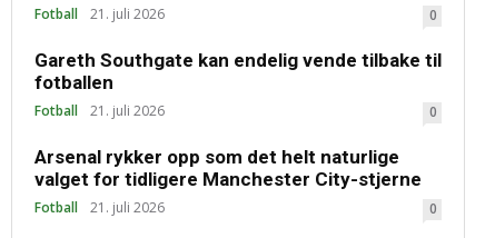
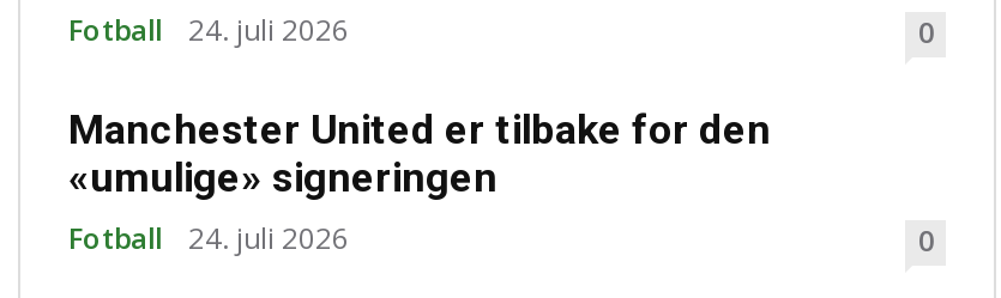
[34,4,165,23] Fotball 21. juli 2026 -> [68,10,349,50] Fotball 24. juli 2026
[34,49,442,93] Gareth Southgate kan endelig vende tilbake til | fotballen -> [68,105,771,201] Manchester United er tilbake for den | «umulige» signeringen
[34,101,437,217] 21. juli 2026 | 0 | Arsenal rykker opp som det helt naturlige | valget for tidligere Manchester City-stjerne | Fotball | 21. juli 2026 -> [188,218,349,259] 24. juli 2026

